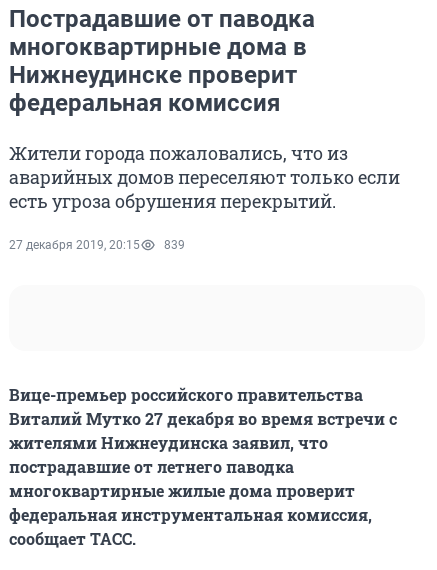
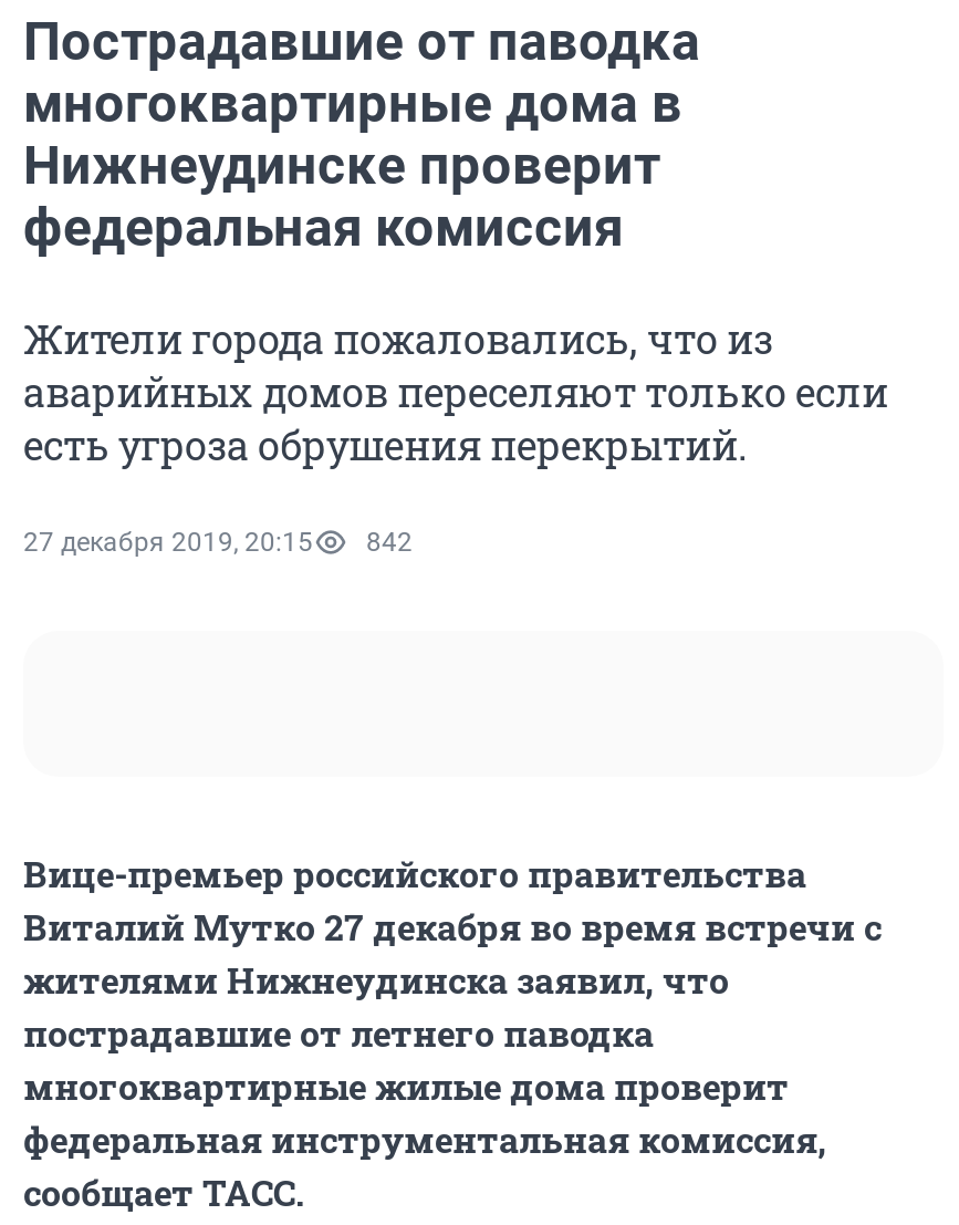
[9,238,185,252] 27 декабря 2019, 20:15 839 -> [23,527,413,558] 27 декабря 2019, 20:15 842

